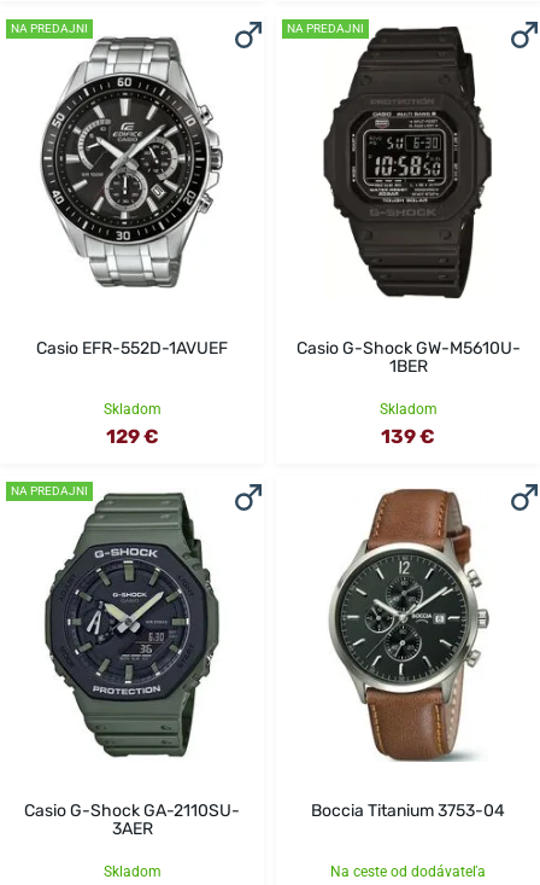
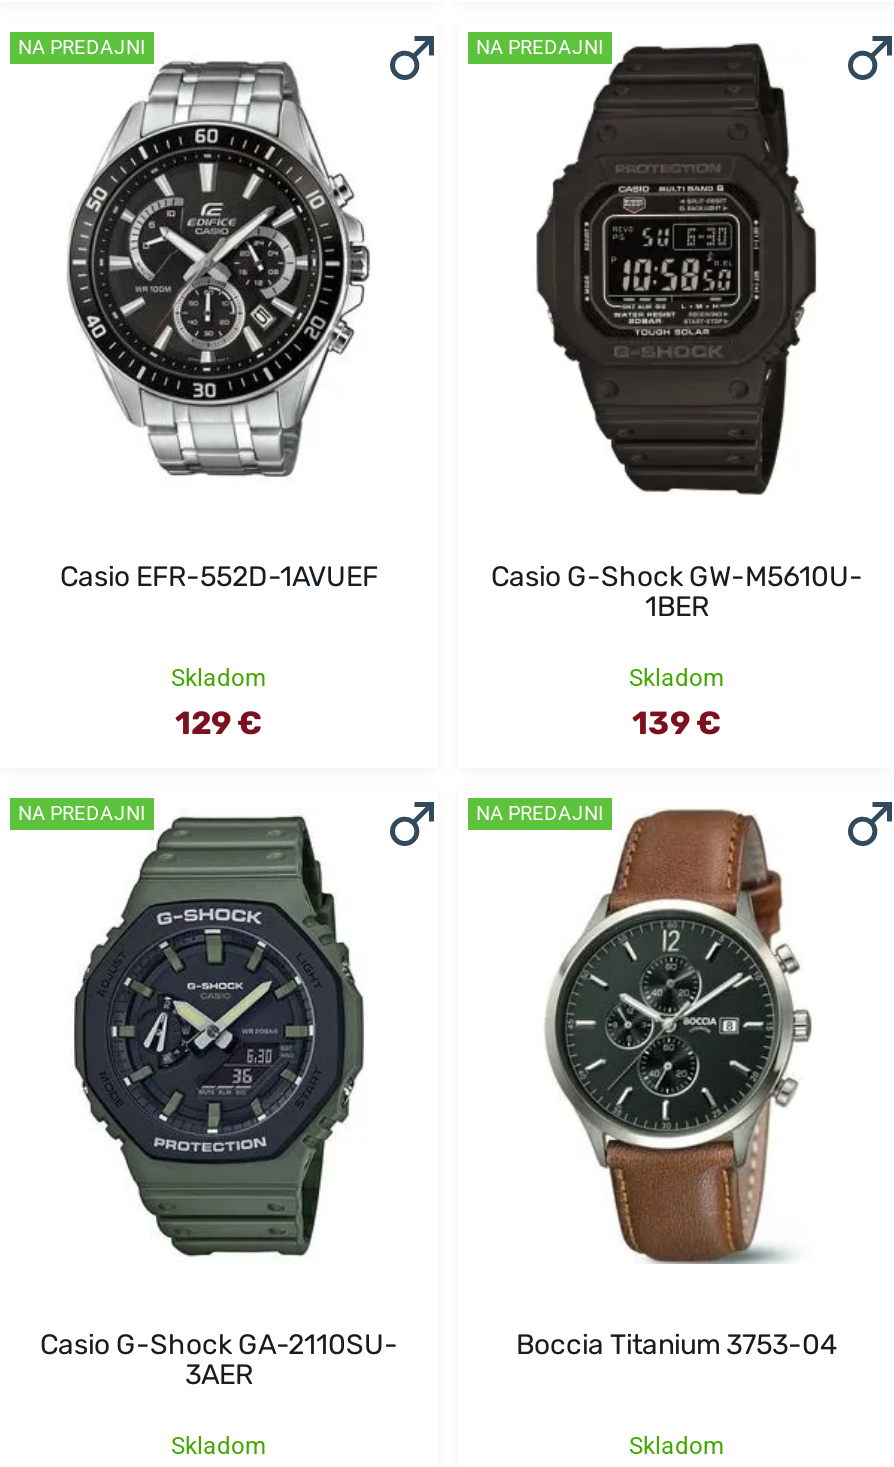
none -> [476,803,604,825] NA PREDAJNI
[330,864,486,881] Na ceste od dodávateľa -> [629,1432,725,1460] Skladom

